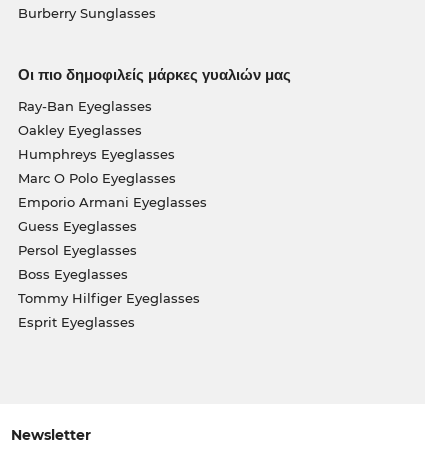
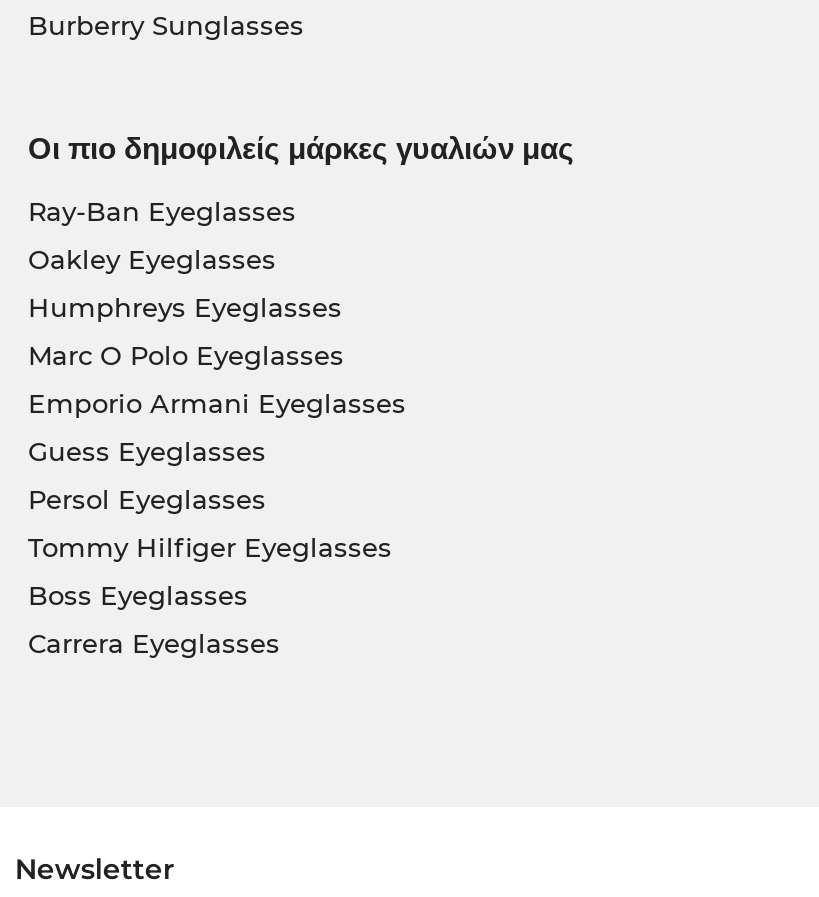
moved [17,266,127,282] -> [28,579,248,611]: Boss Eyeglasses
moved [17,290,199,306] -> [28,531,392,563]: Tommy Hilfiger Eyeglasses
[17,314,134,330] Esprit Eyeglasses -> [28,627,280,659] Carrera Eyeglasses

